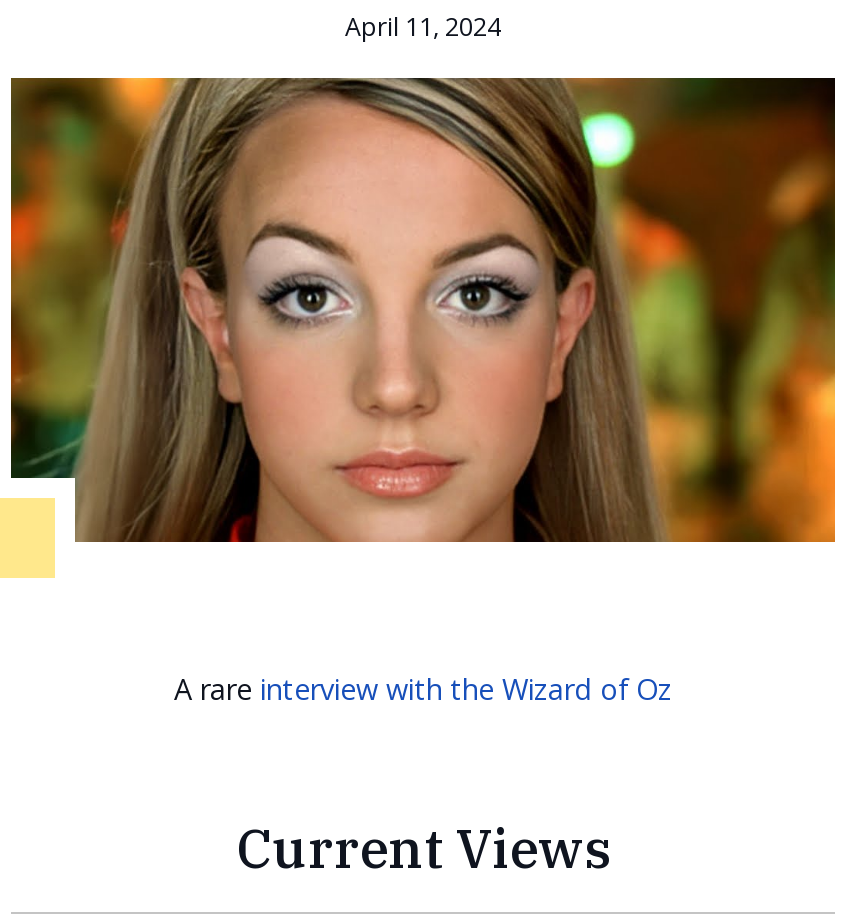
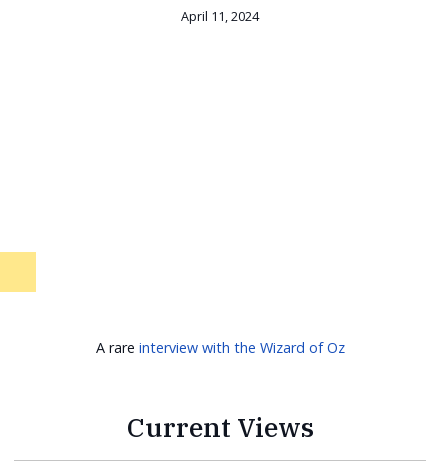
[9,76,837,544] [image] -> none

